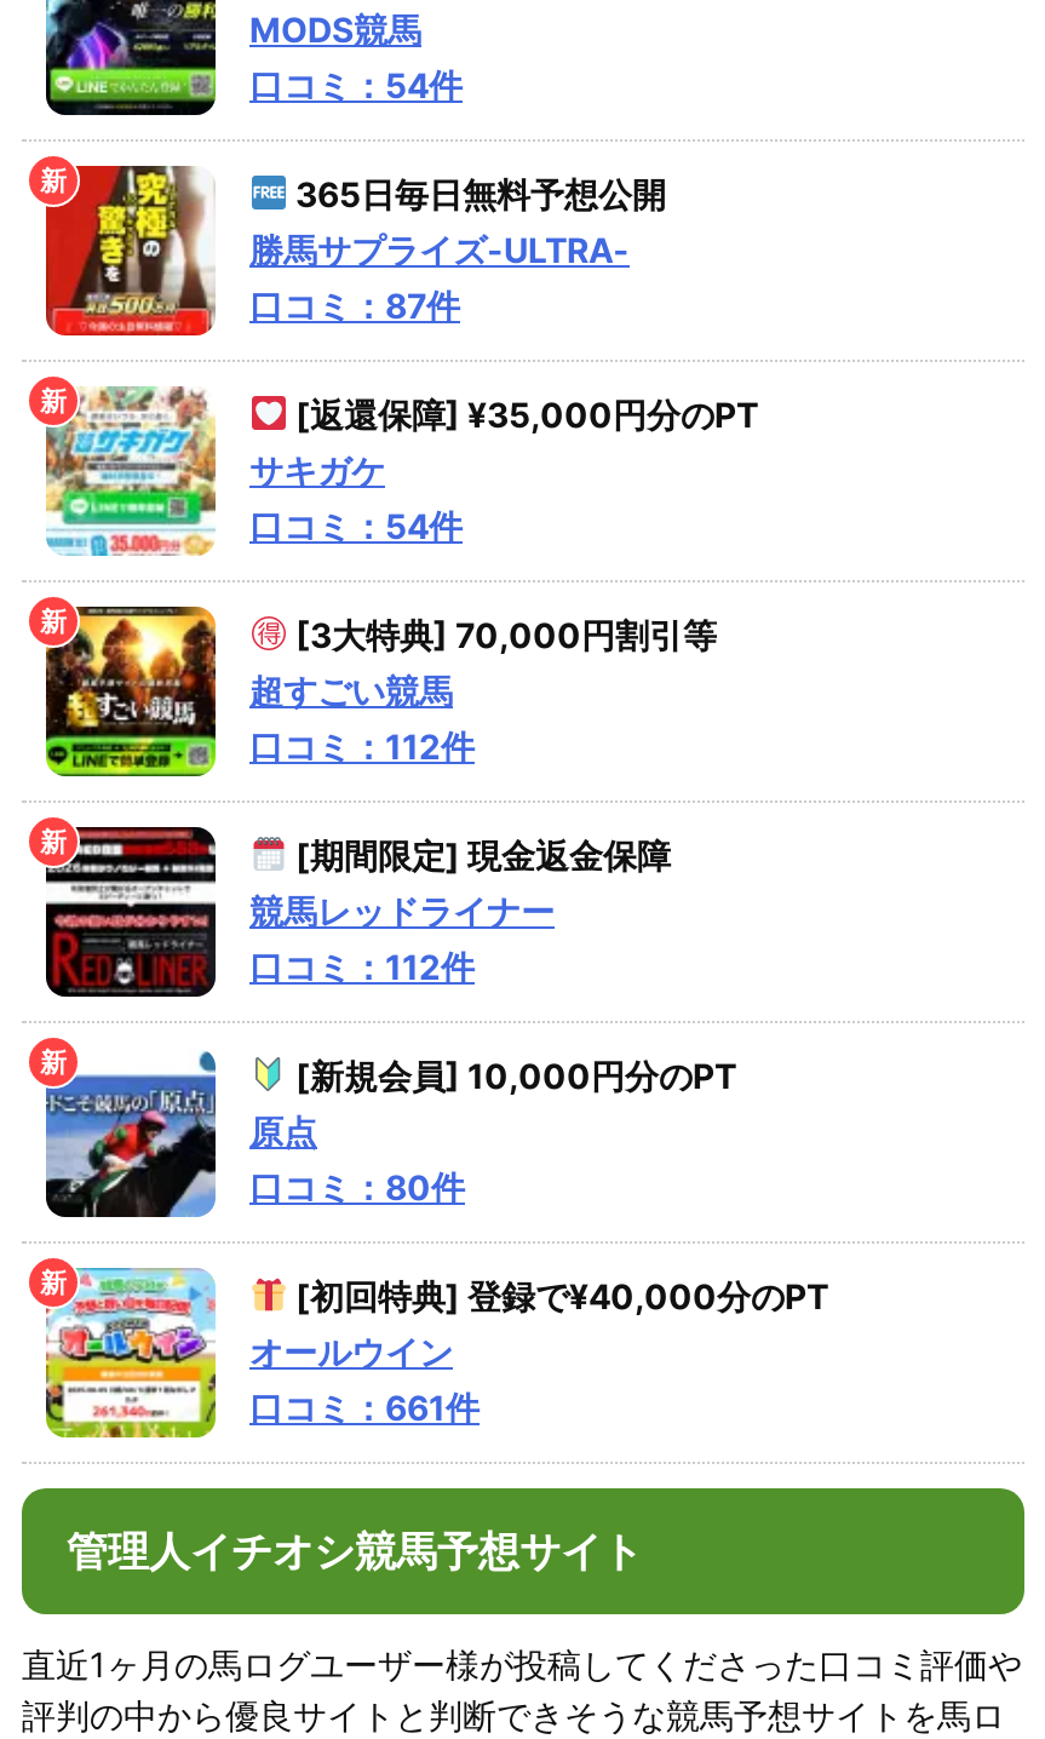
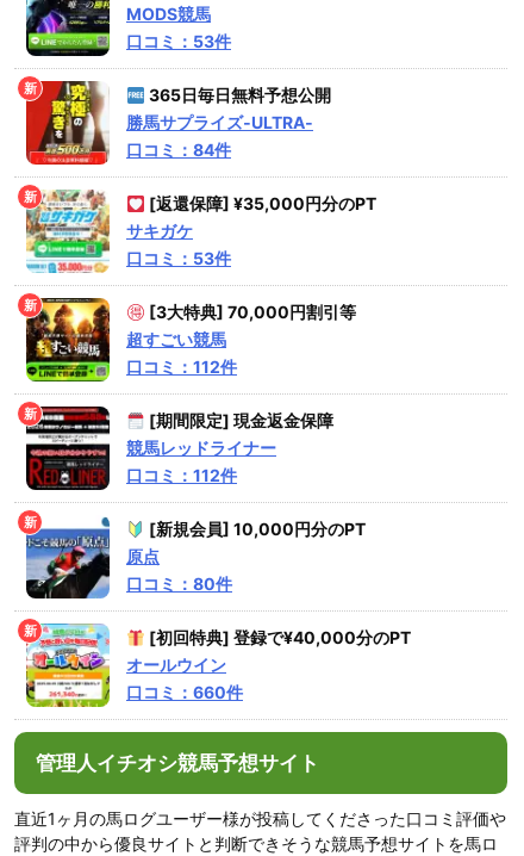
[249,63,463,105] 口コミ：54件 -> [126,31,231,52] 口コミ：53件
[249,284,460,325] 口コミ：87件 -> [126,140,231,160] 口コミ：84件
[249,504,463,545] 口コミ：54件 -> [126,248,231,268] 口コミ：53件
[249,1386,480,1427] 口コミ：661件 -> [126,682,243,702] 口コミ：660件

